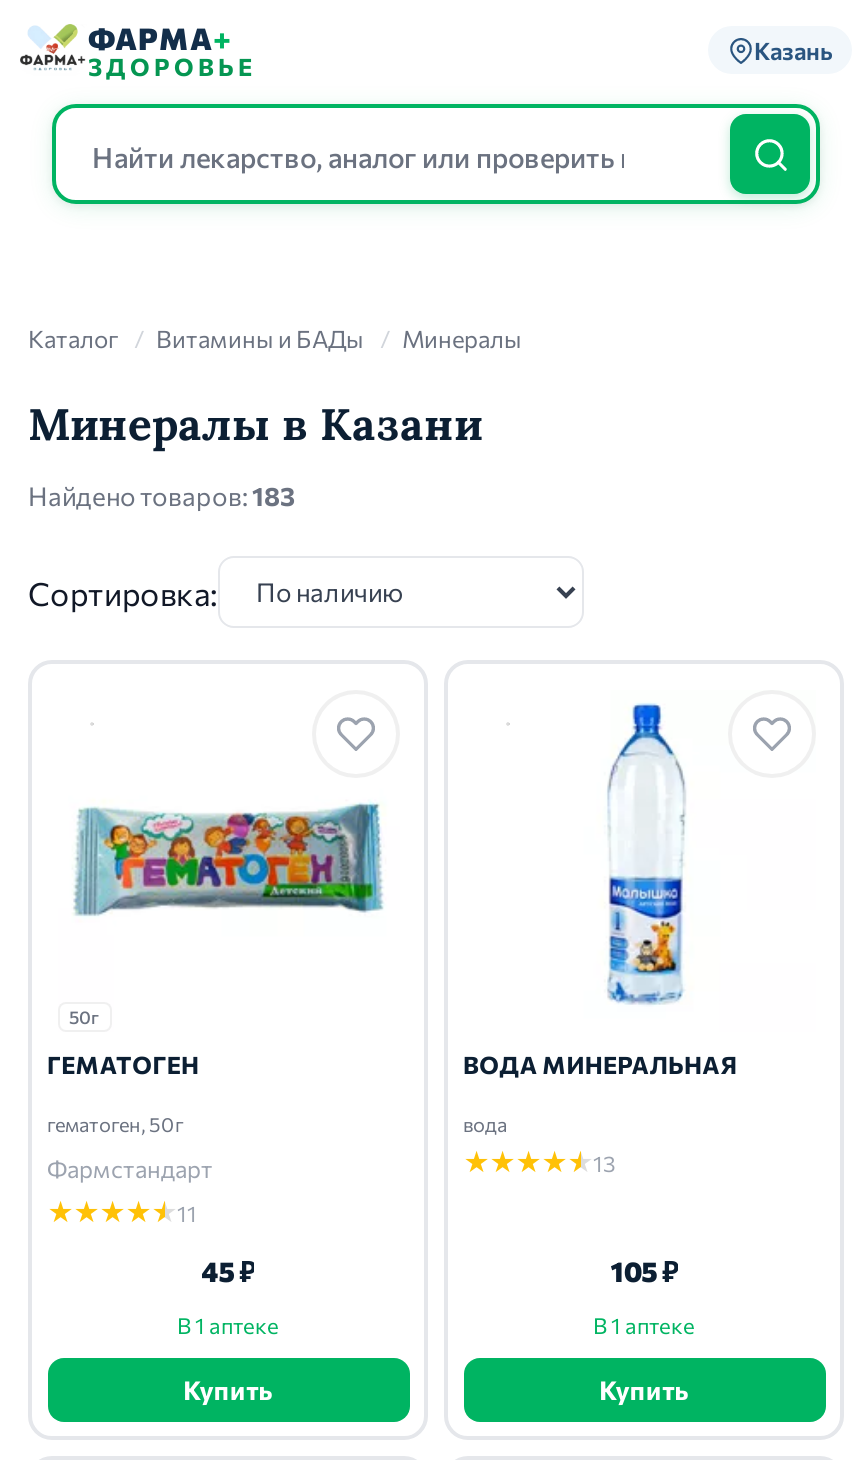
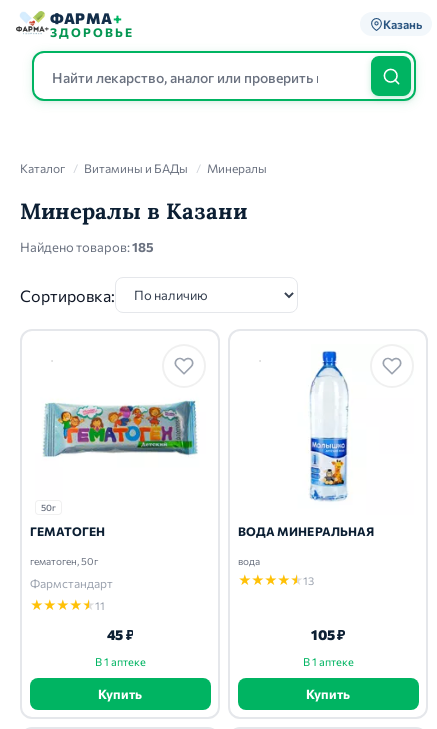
[28,480,296,512] Найдено товаров: 183 -> [20,239,154,255] Найдено товаров: 185

